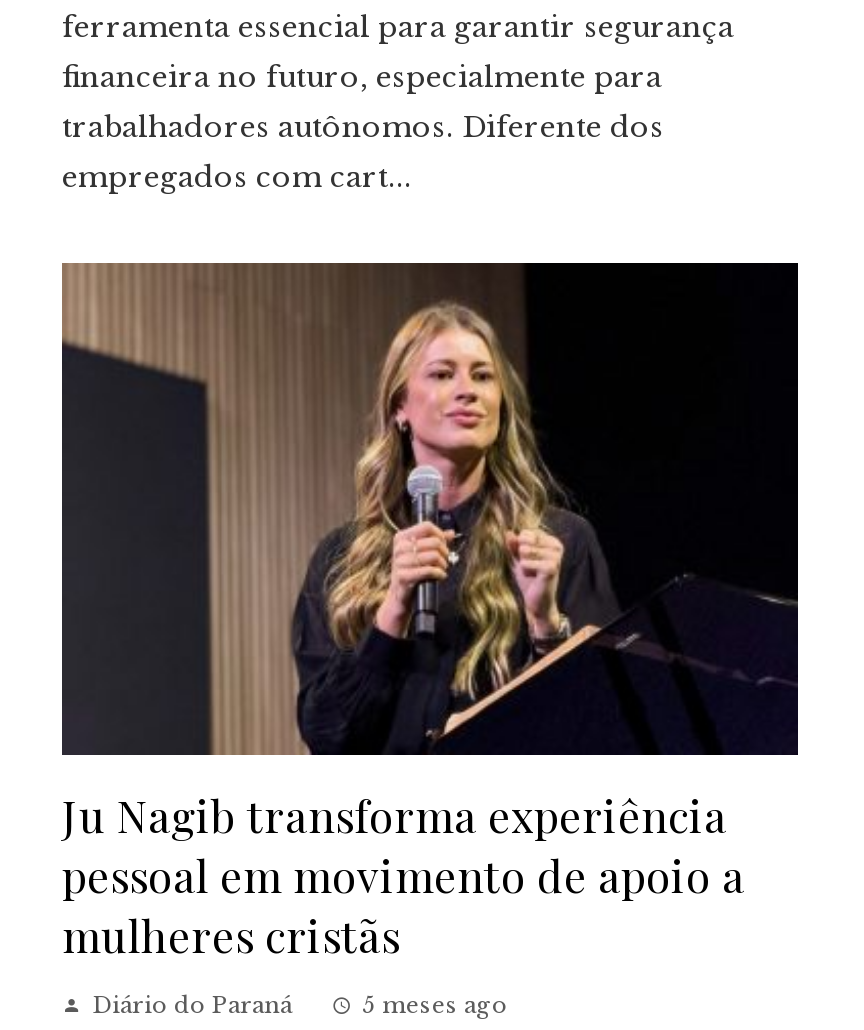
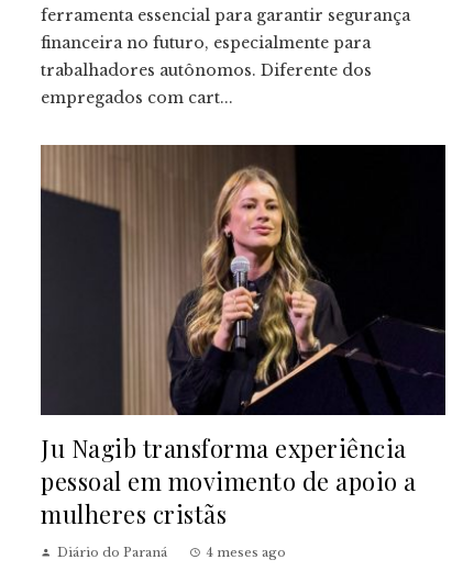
[362,990,508,1018] 5 meses ago -> [206,544,286,560] 4 meses ago

